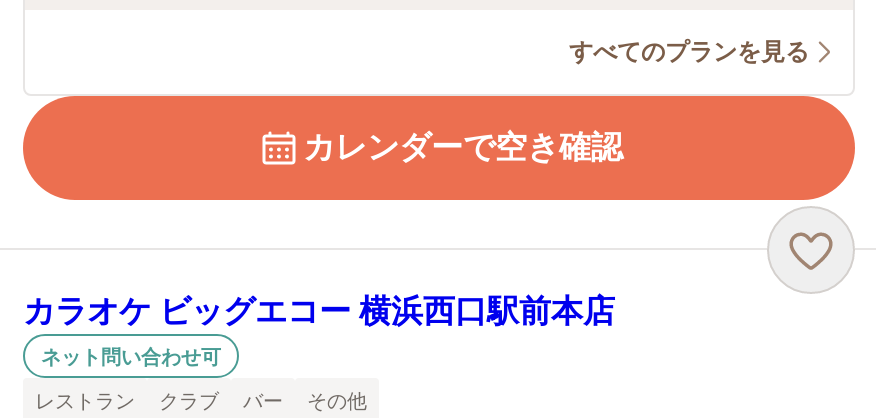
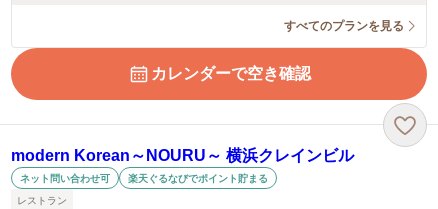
[23,294,615,328] カラオケ ビッグエコー 横浜西口駅前本店 -> [11,147,354,164] modern Korean～NOURU～ 横浜クレインビル
none -> [128,172,268,183] 楽天ぐるなびでポイント貯まる
[159,389,367,411] クラブ | バー | その他 -> none

